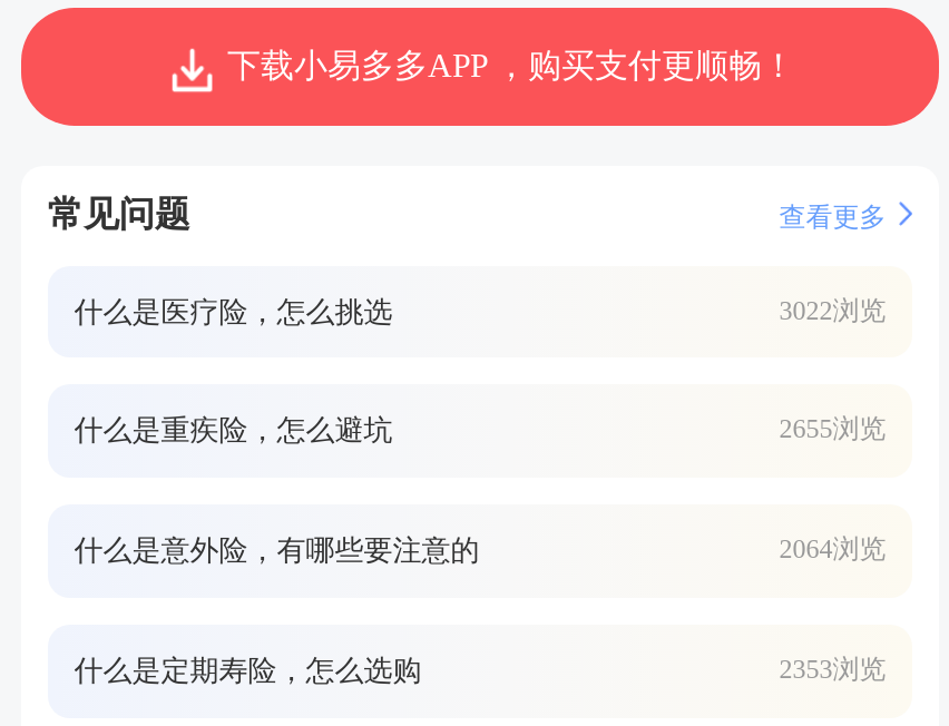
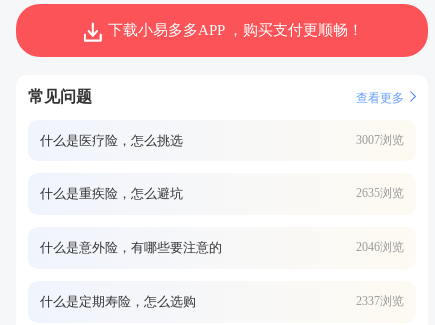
[779,294,886,325] 3022浏览 -> [356,133,404,147] 3007浏览
[779,414,886,445] 2655浏览 -> [356,186,404,200] 2635浏览
[779,534,886,565] 2064浏览 -> [356,240,404,254] 2046浏览
[779,653,886,684] 2353浏览 -> [356,294,404,308] 2337浏览

